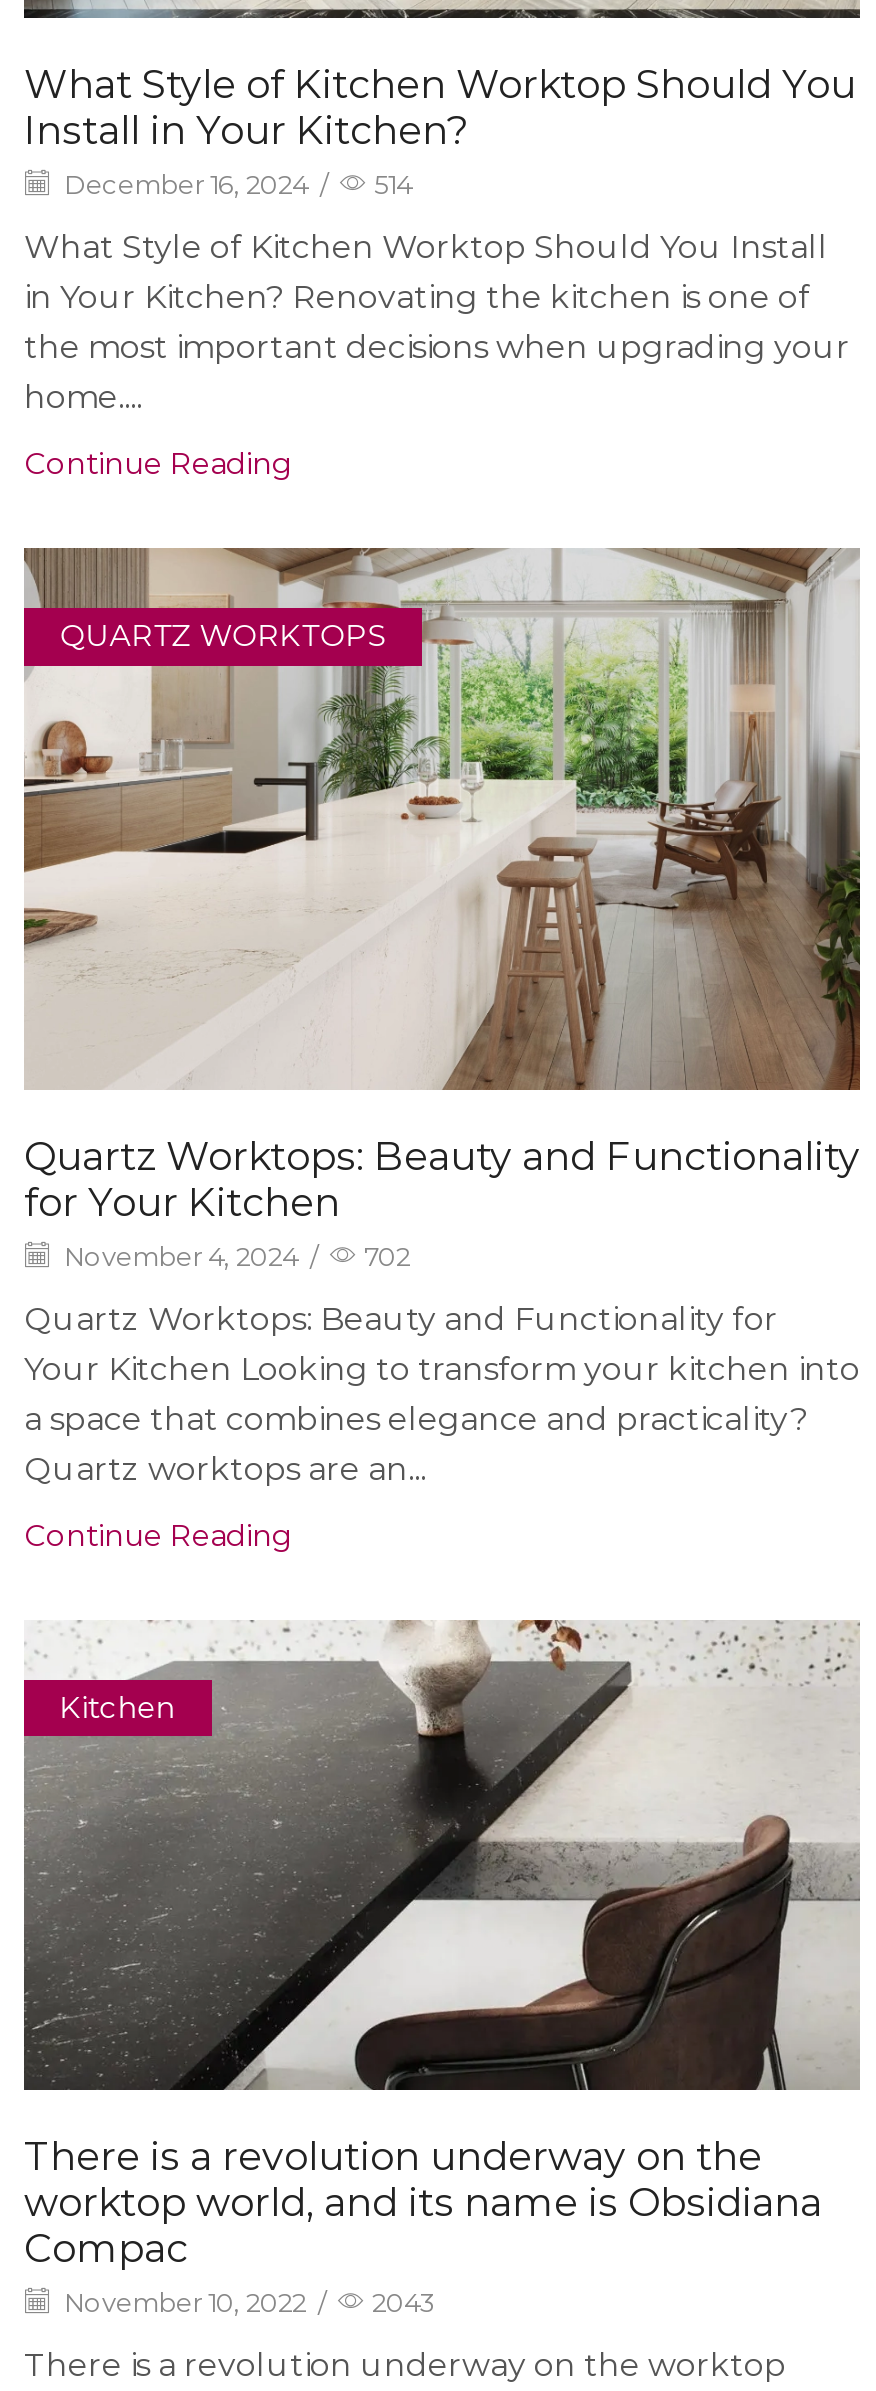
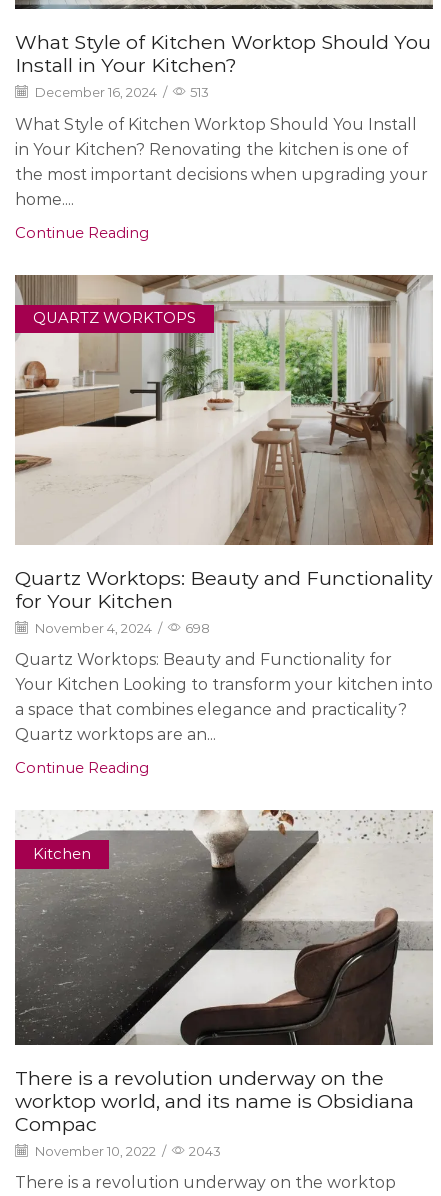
[58,168,412,200] December 16, 2024 / 514 -> [32,84,209,100] December 16, 2024 / 513
[58,1239,410,1271] November 4, 2024 / 702 -> [32,620,210,636] November 4, 2024 / 698

